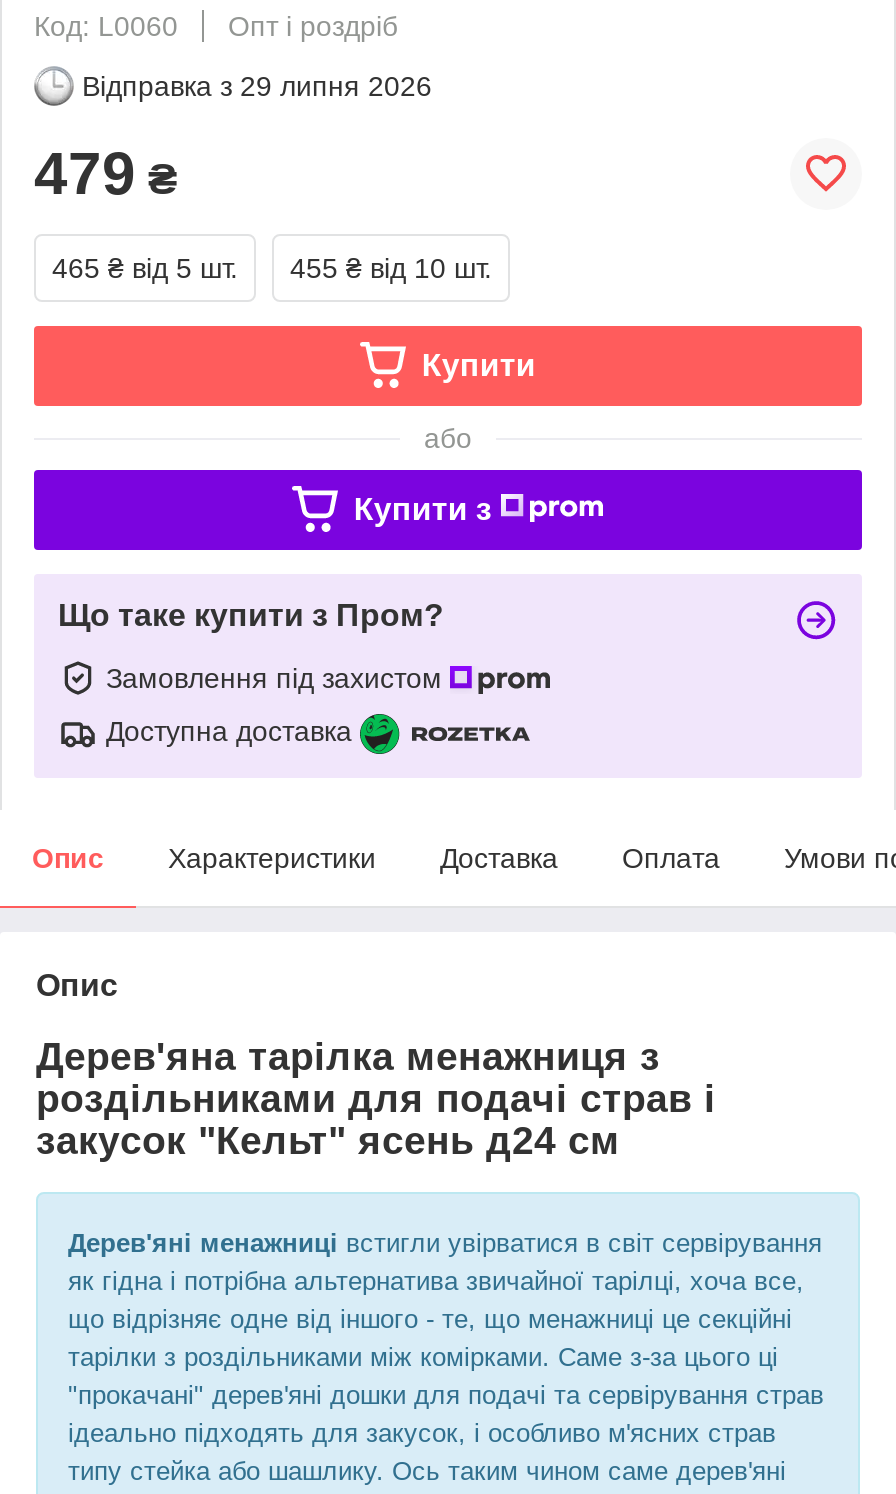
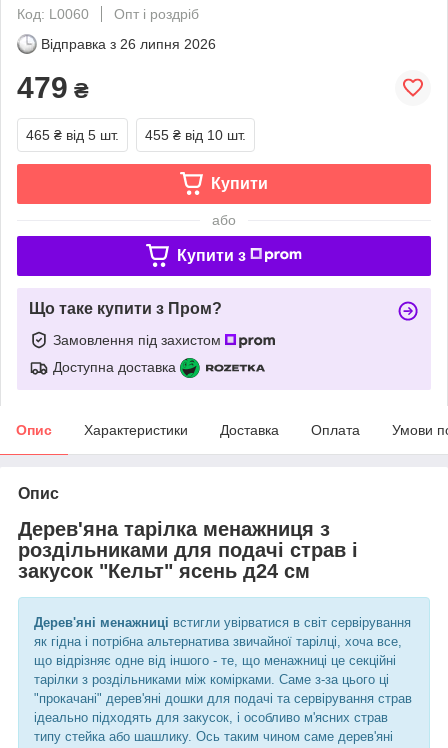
[82,70,432,102] Відправка з 29 липня 2026 -> [41,36,216,52] Відправка з 26 липня 2026

